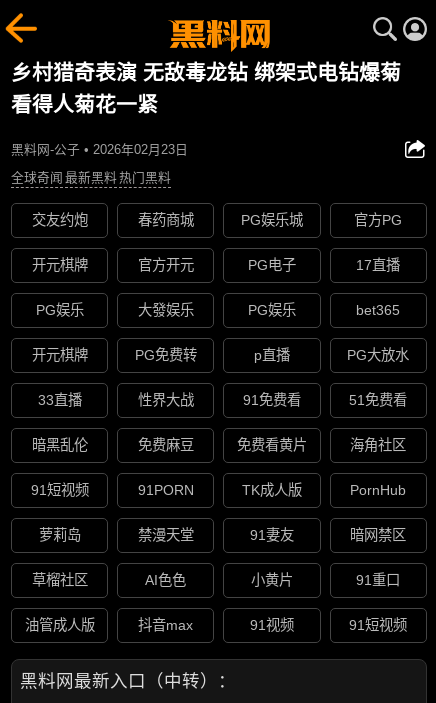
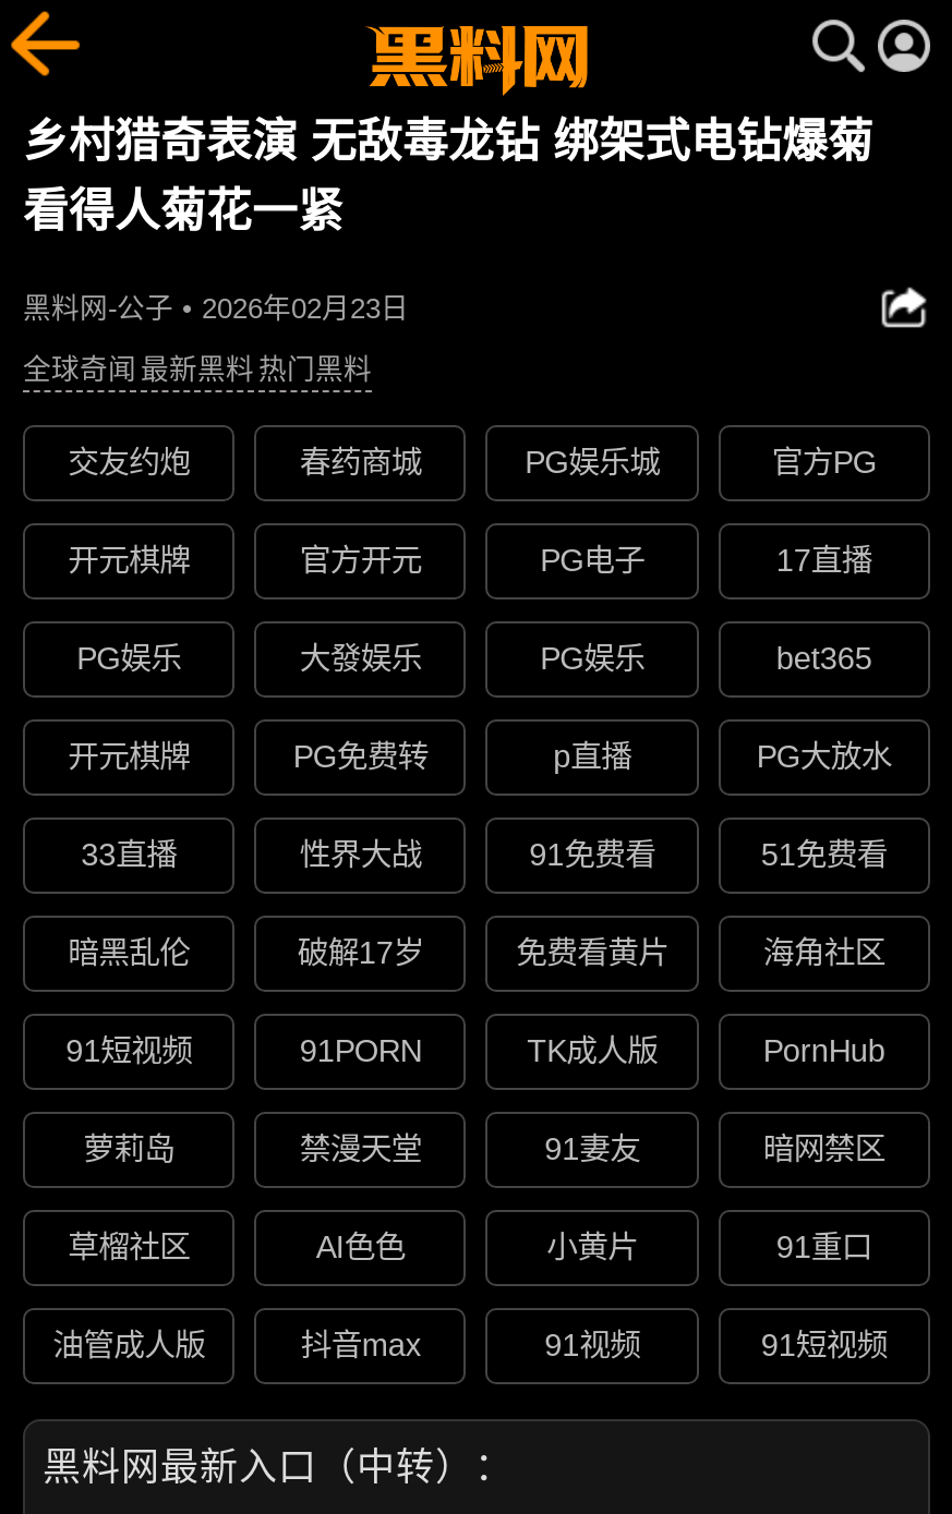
[138,437,194,453] 免费麻豆 -> [297,936,424,971] 破解17岁

